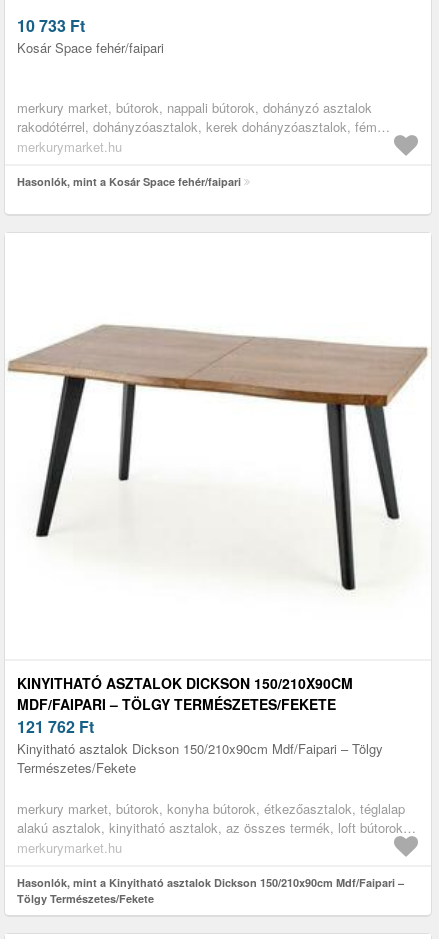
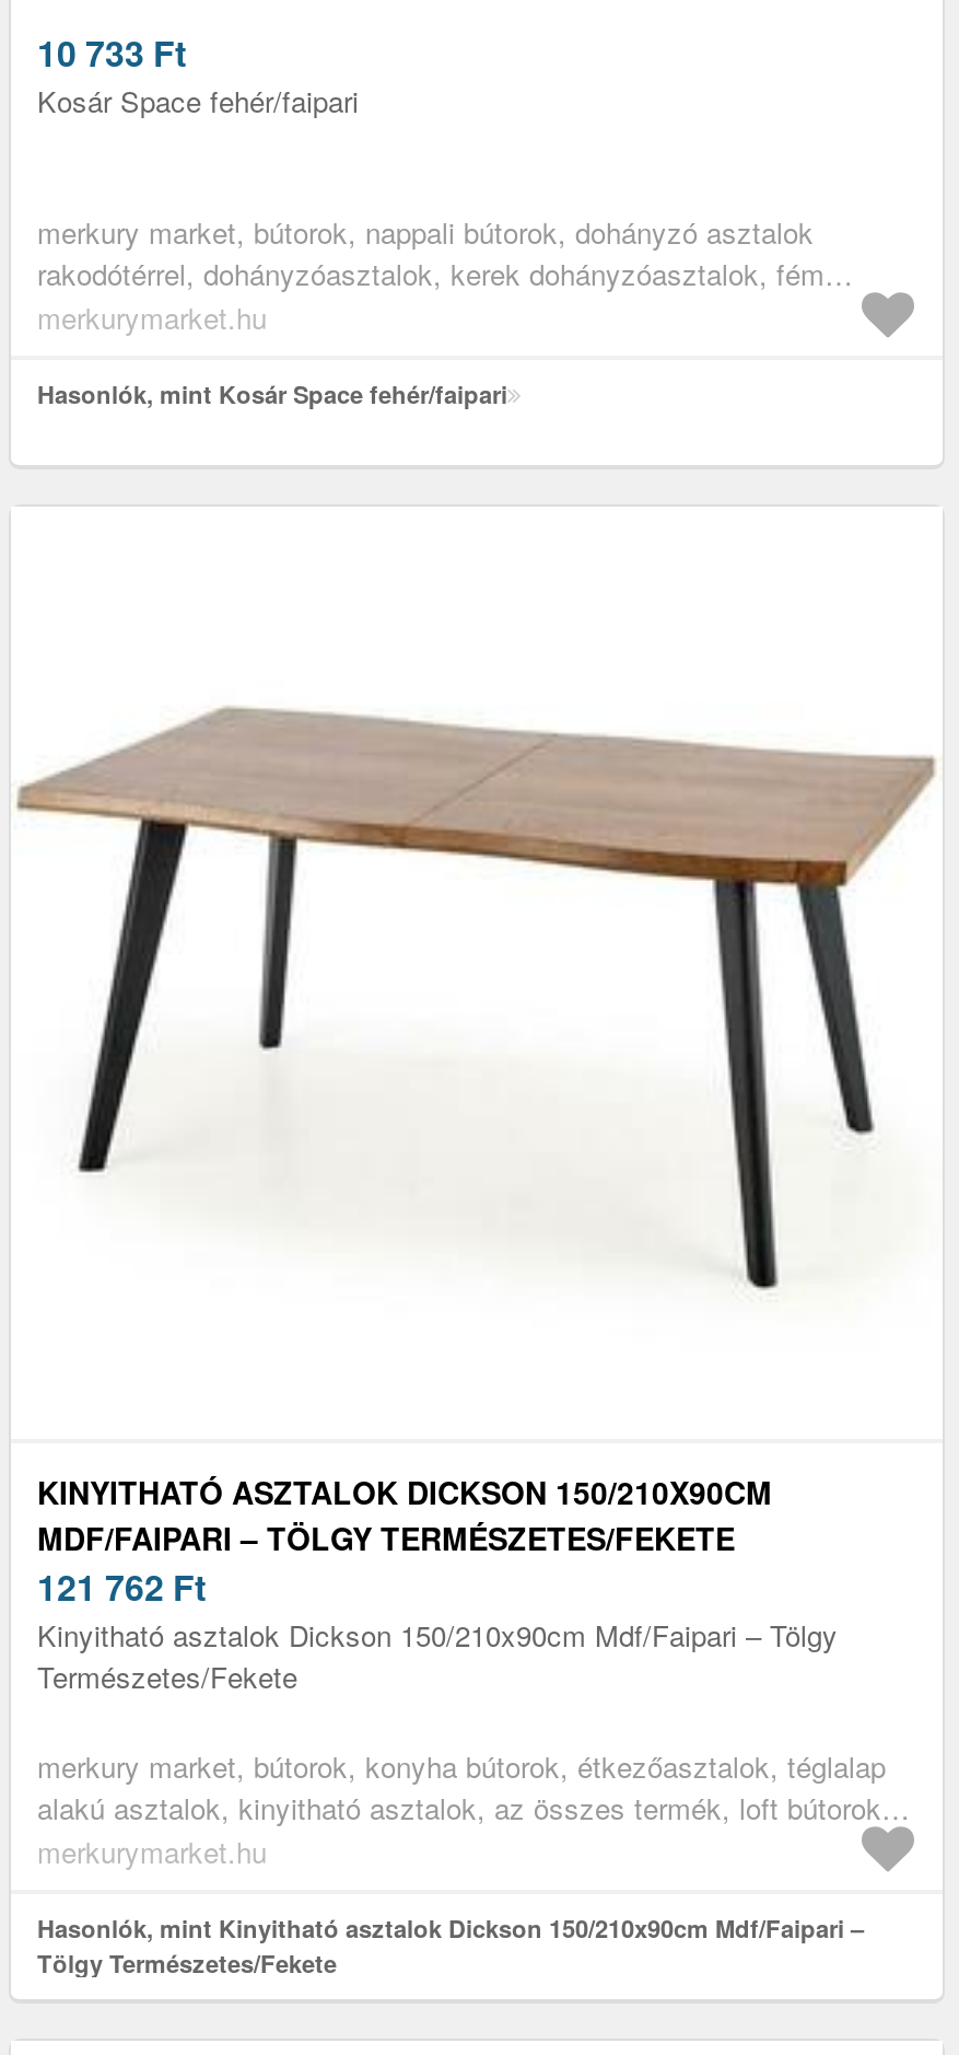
[17,174,241,189] Hasonlók, mint a Kosár Space fehér/faipari -> [37,377,507,410] Hasonlók, mint Kosár Space fehér/faipari
[17,875,404,890] Hasonlók, mint a Kinyitható asztalok Dickson 150/210x90cm Mdf/Faipari – -> [37,1911,864,1944] Hasonlók, mint Kinyitható asztalok Dickson 150/210x90cm Mdf/Faipari –

